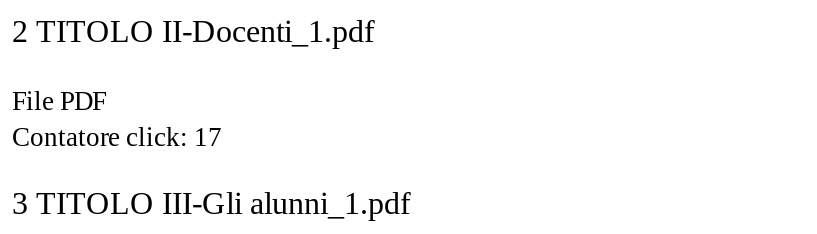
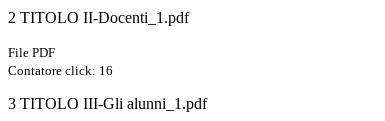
[12,122,222,152] Contatore click: 17 -> [8,63,113,78] Contatore click: 16

